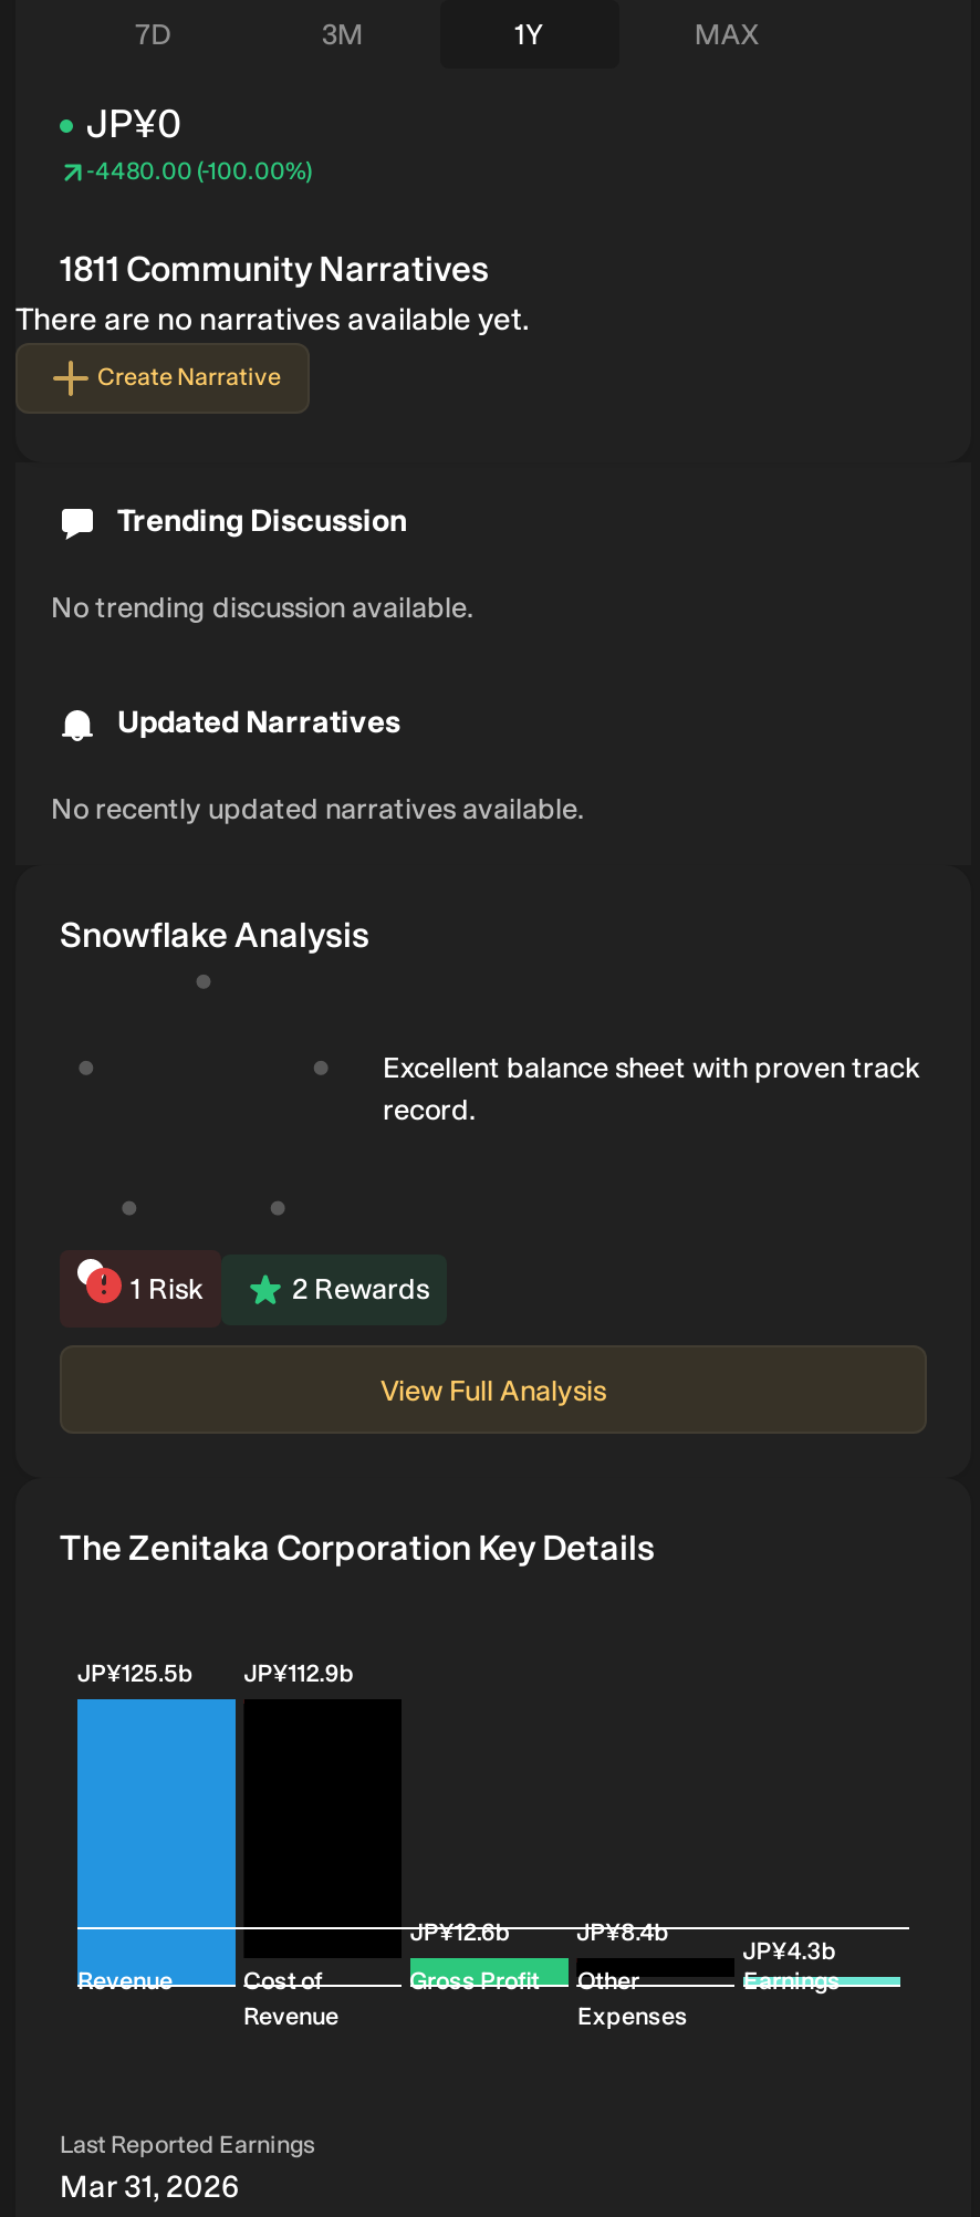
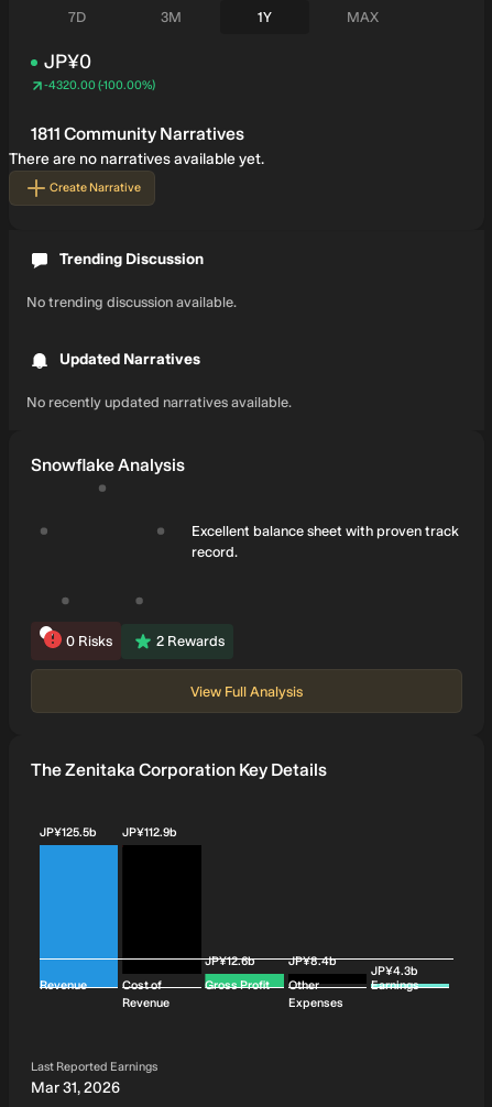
[86,157,312,186] -4480.00 (-100.00%) -> [44,78,155,92] -4320.00 (-100.00%)
[131,1272,204,1305] 1 Risk -> [66,633,112,649] 0 Risks

